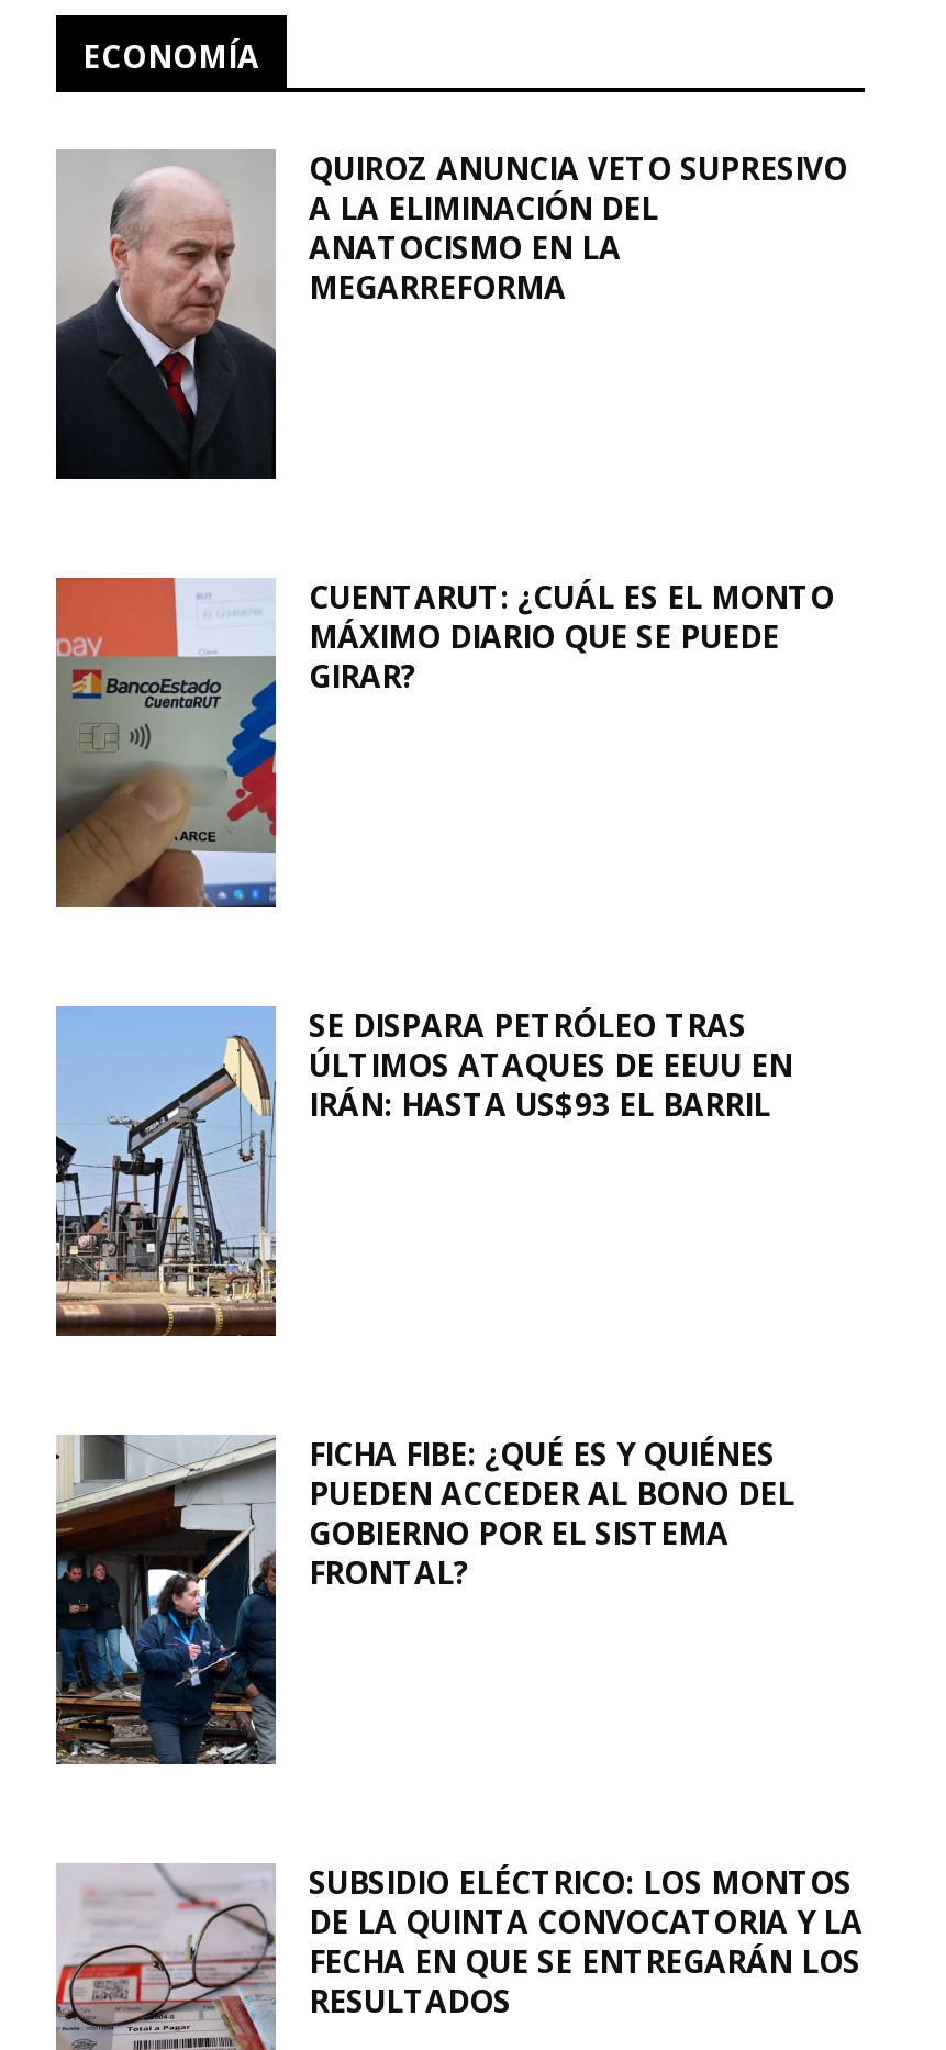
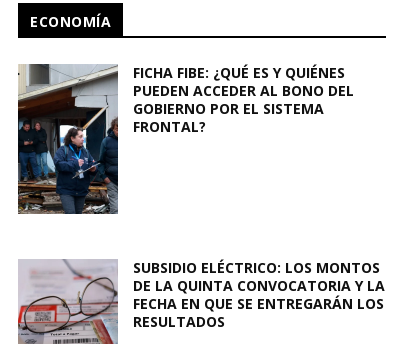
[54,147,847,481] [image] | QUIROZ ANUNCIA VETO SUPRESIVO | A LA ELIMINACIÓN DEL | ANATOCISMO EN LA | MEGARREFORMA -> none
[56,576,834,910] [image] | CUENTARUT: ¿CUÁL ES EL MONTO | MÁXIMO DIARIO QUE SE PUEDE | GIRAR? -> none
[56,1004,792,1378] [image] | SE DISPARA PETRÓLEO TRAS | ÚLTIMOS ATAQUES DE EEUU EN | IRÁN: HASTA US$93 EL BARRIL -> none

